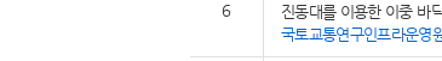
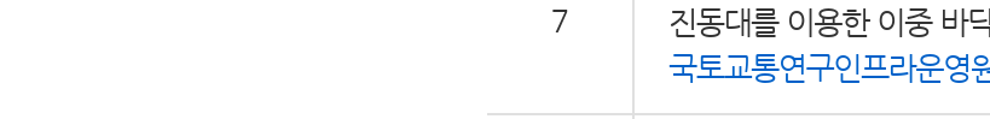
[222,1,231,19] 6 -> [551,2,569,38] 7

